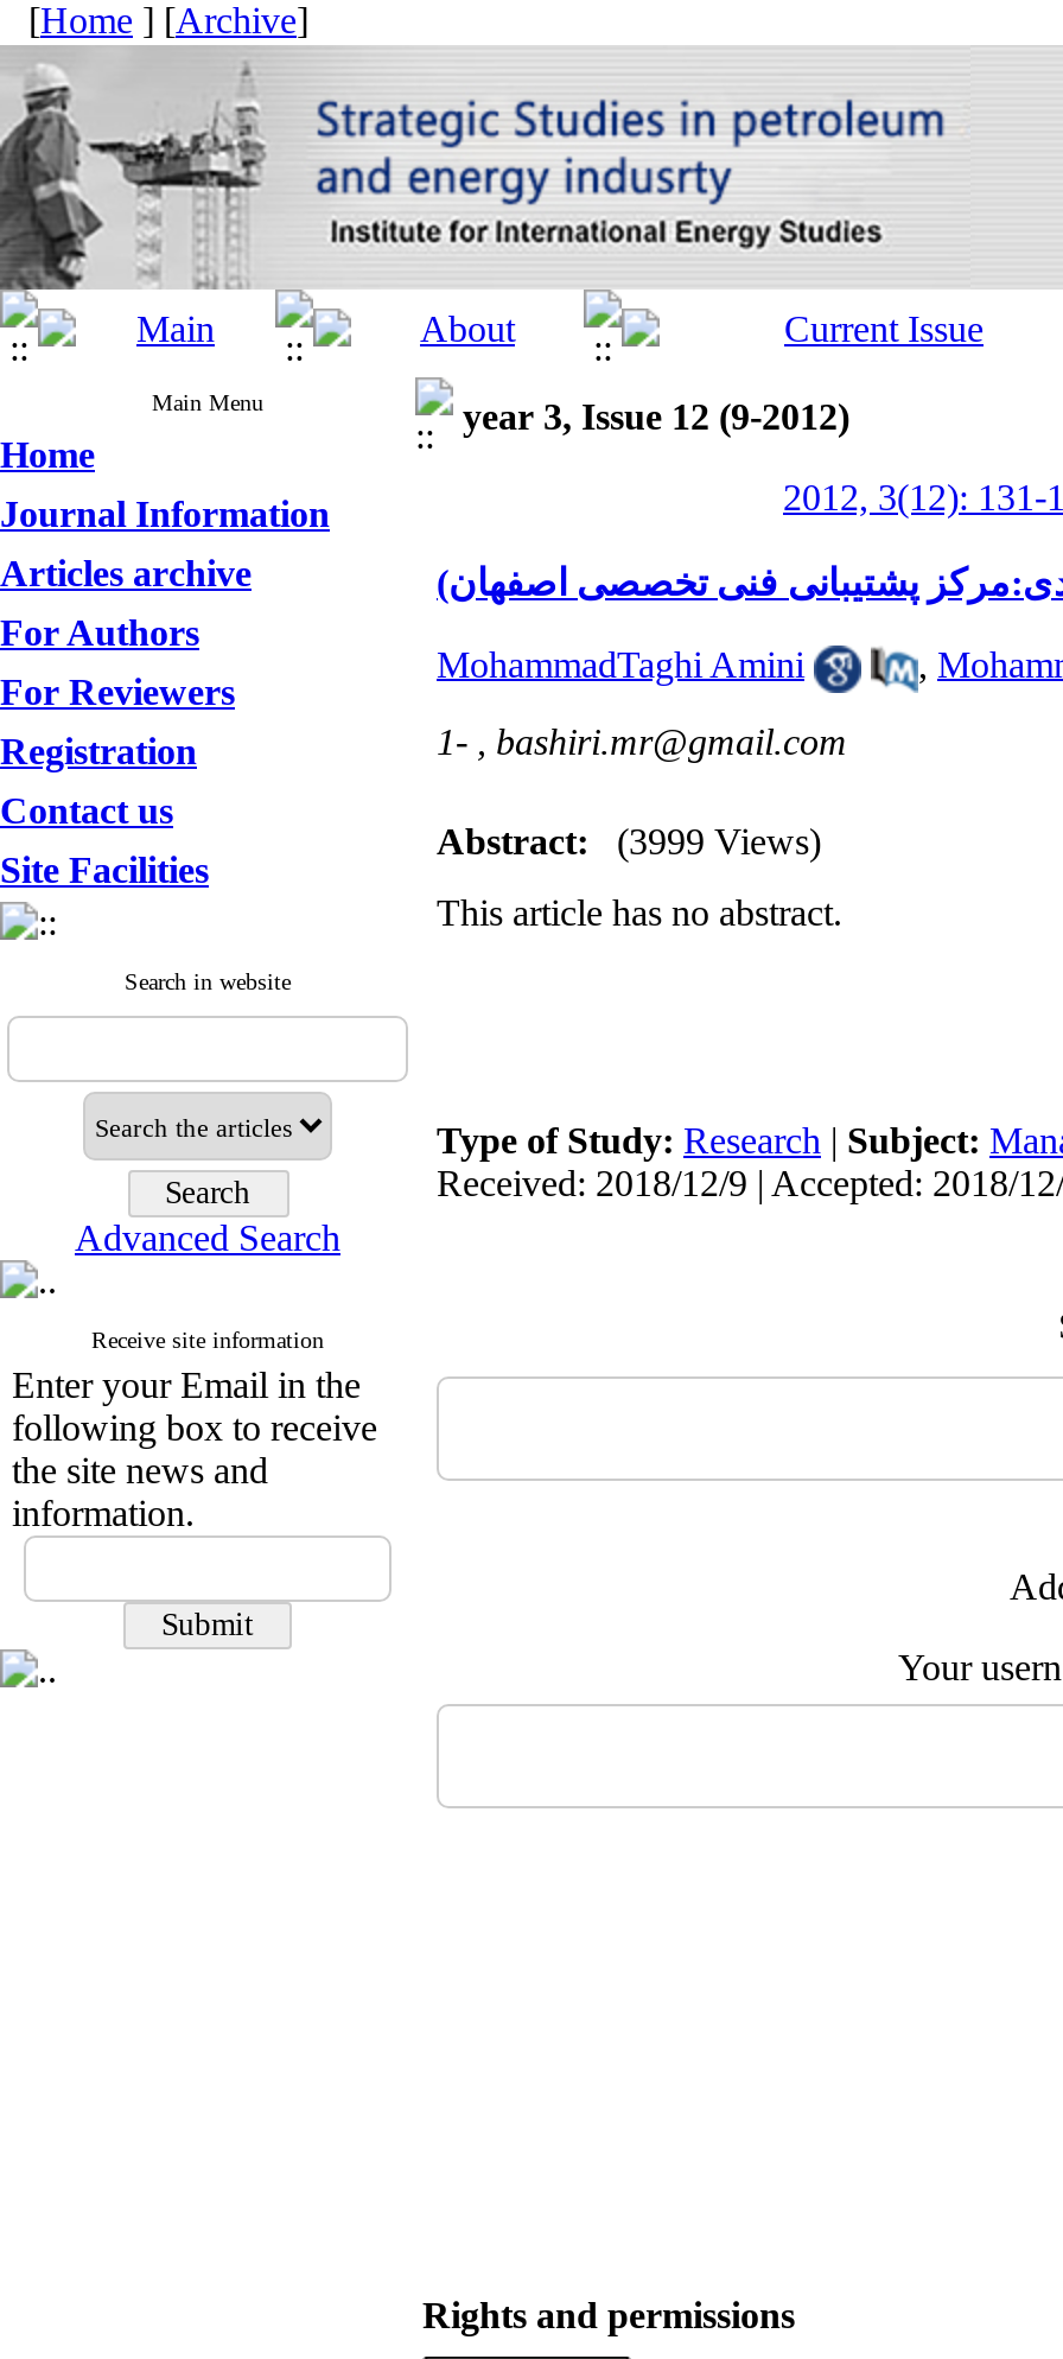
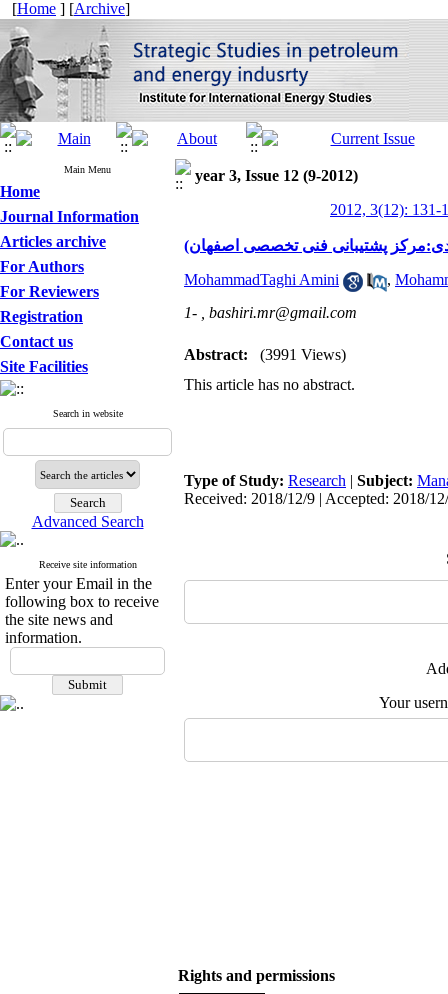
[437,821,821,861] Abstract: (3999 Views) -> [184,346,346,363] Abstract: (3991 Views)

